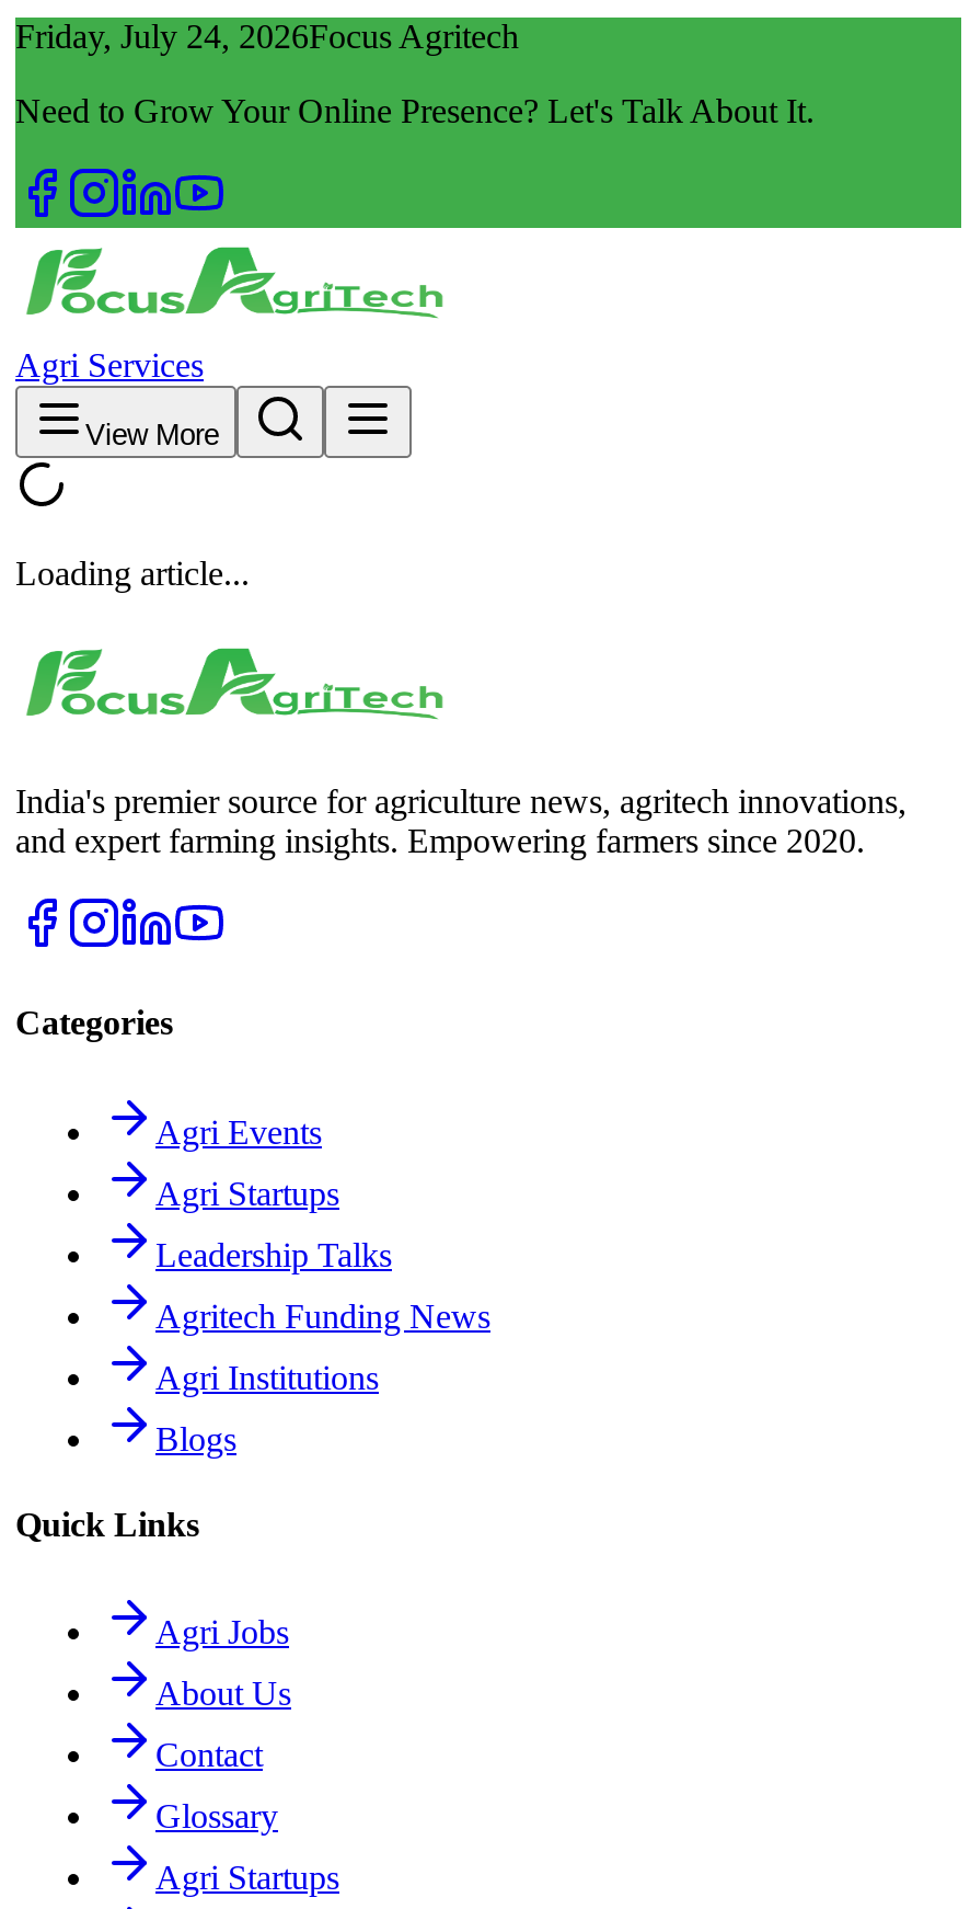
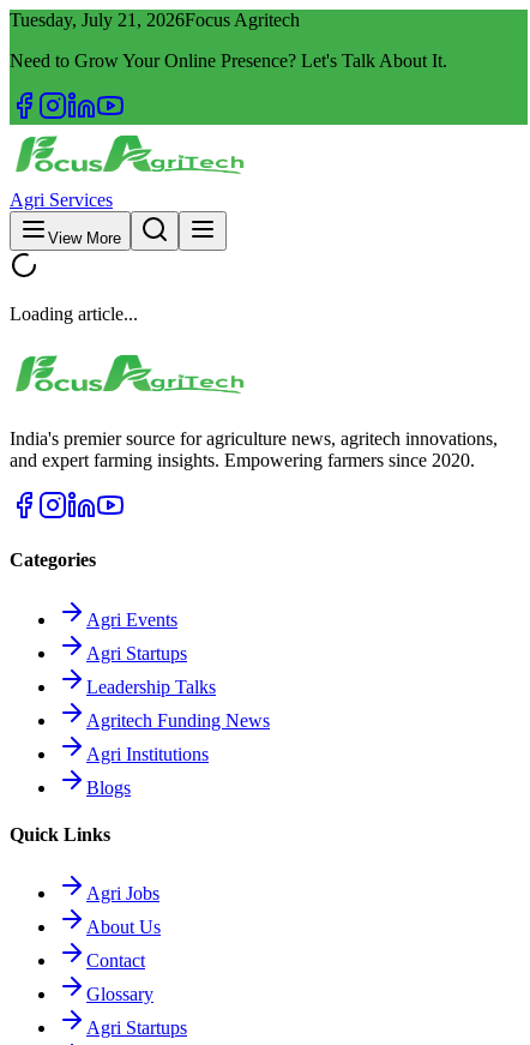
[15,18,519,55] Friday, July 24, 2026Focus Agritech -> [10,10,300,30] Tuesday, July 21, 2026Focus Agritech

